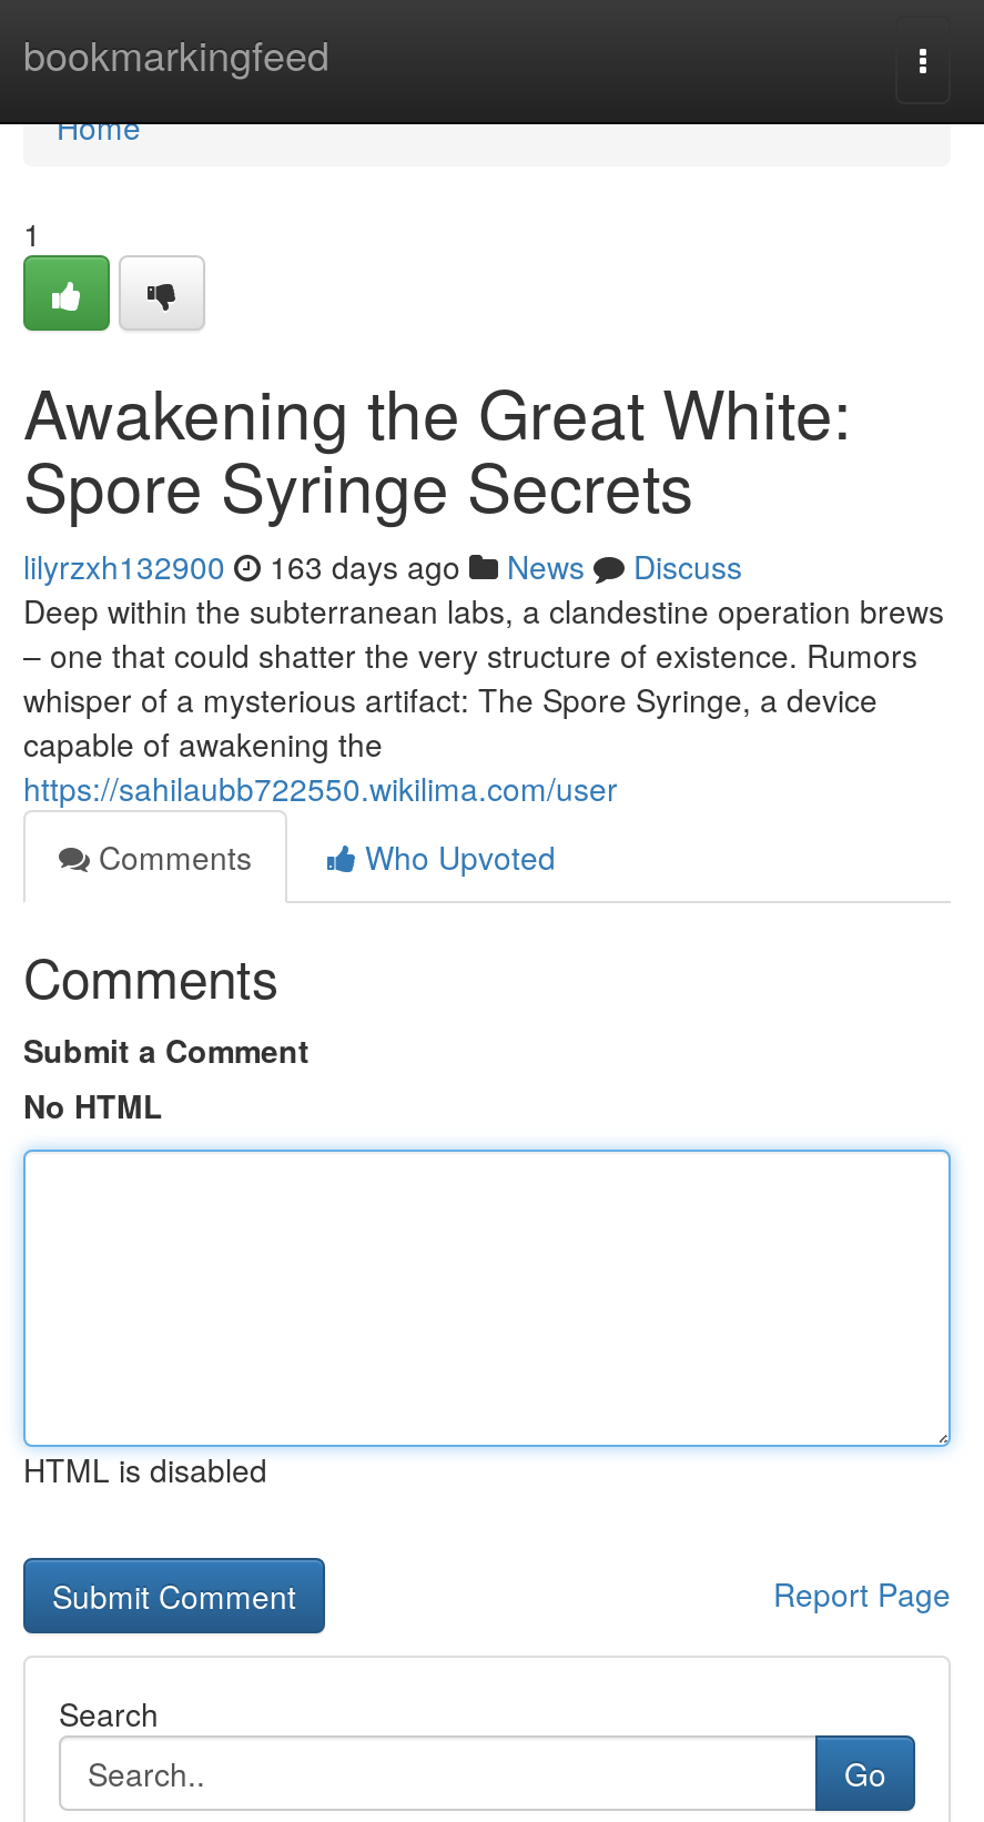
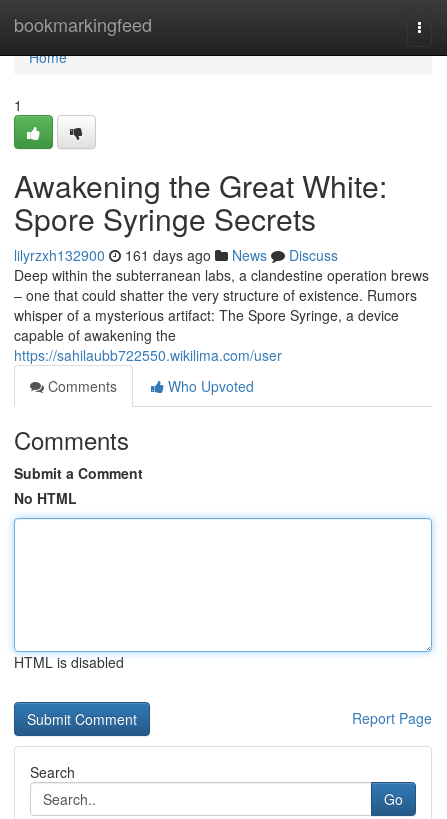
[23,544,742,588] lilyrzxh132900 163 days ago News Discuss -> [14,245,338,265] lilyrzxh132900 161 days ago News Discuss

